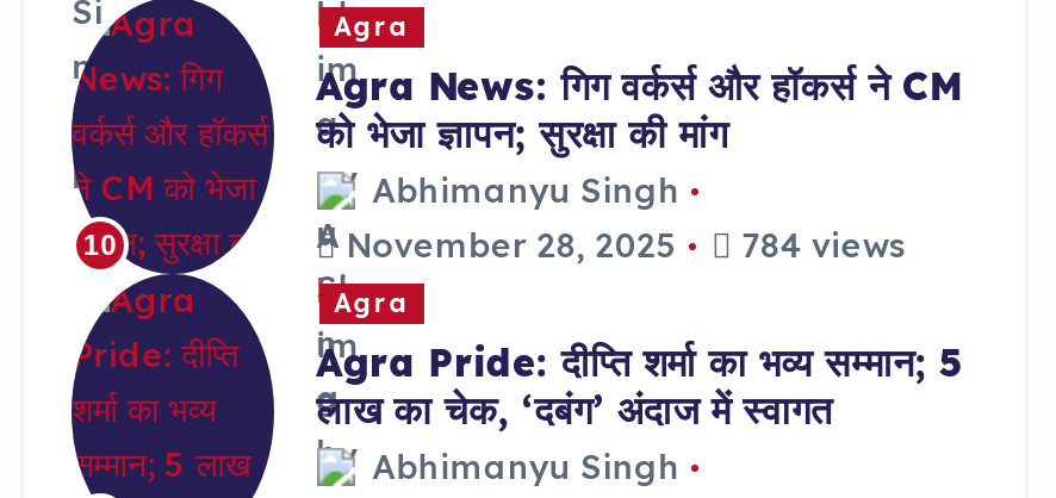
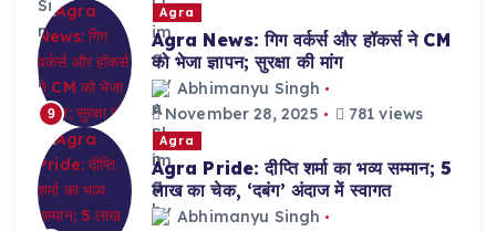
[83,229,117,263] 10 -> [47,106,55,122] 9
[336,225,906,268] November 28, 2025 784 views -> [160,104,423,124] November 28, 2025 781 views

